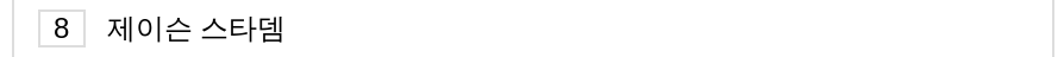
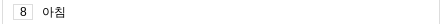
[107,12,286,45] 제이슨 스타뎀 -> [42,5,66,19] 아침

